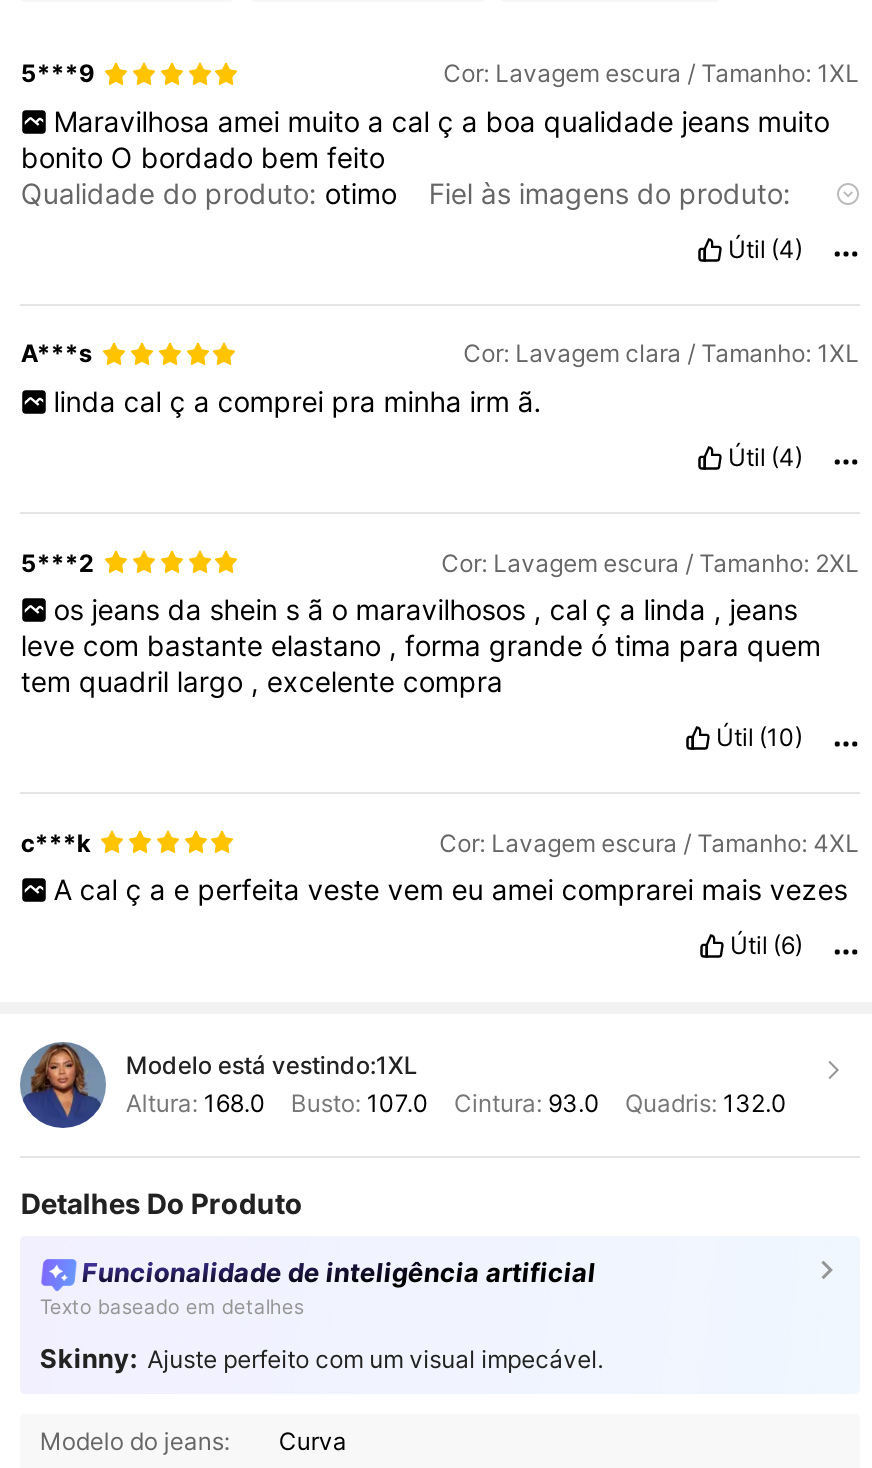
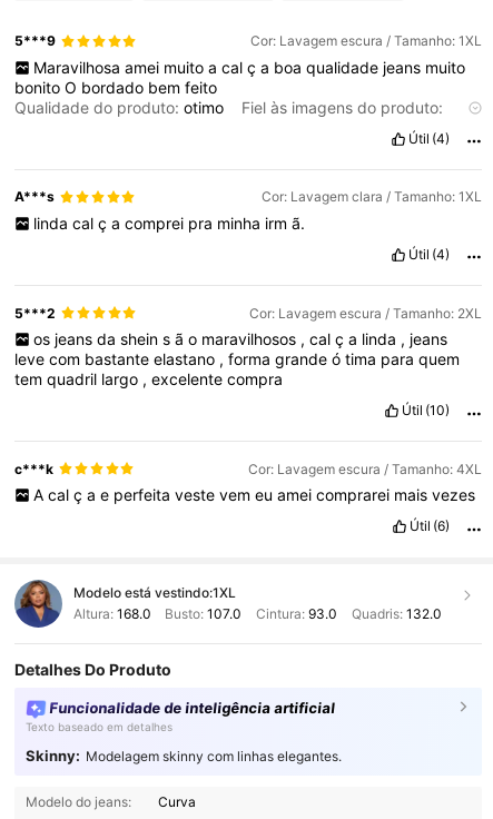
[40,1342,603,1374] Skinny: Ajuste perfeito com um visual impecável. -> [25,746,341,764] Skinny: Modelagem skinny com linhas elegantes.

